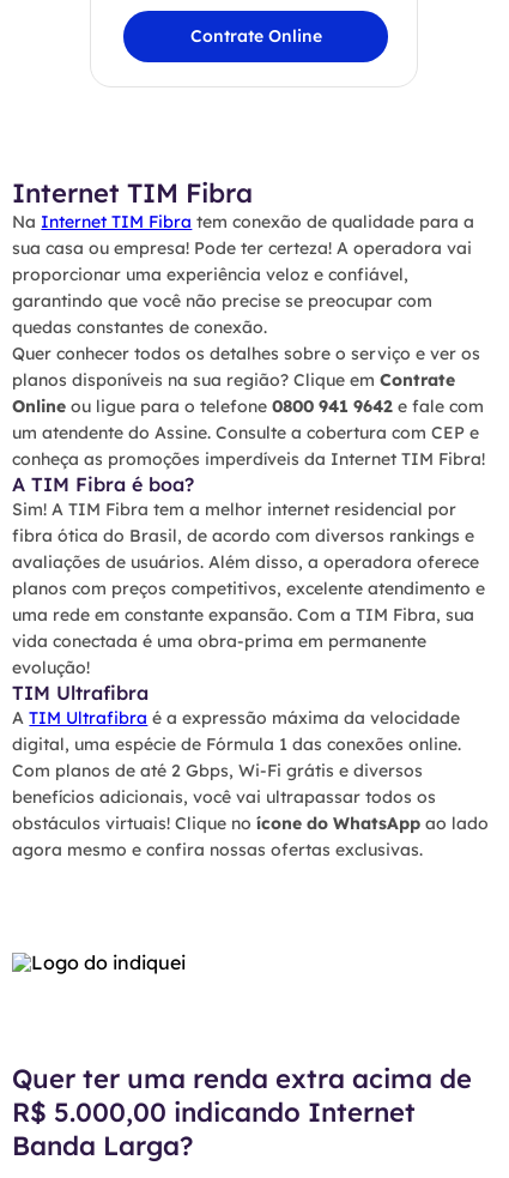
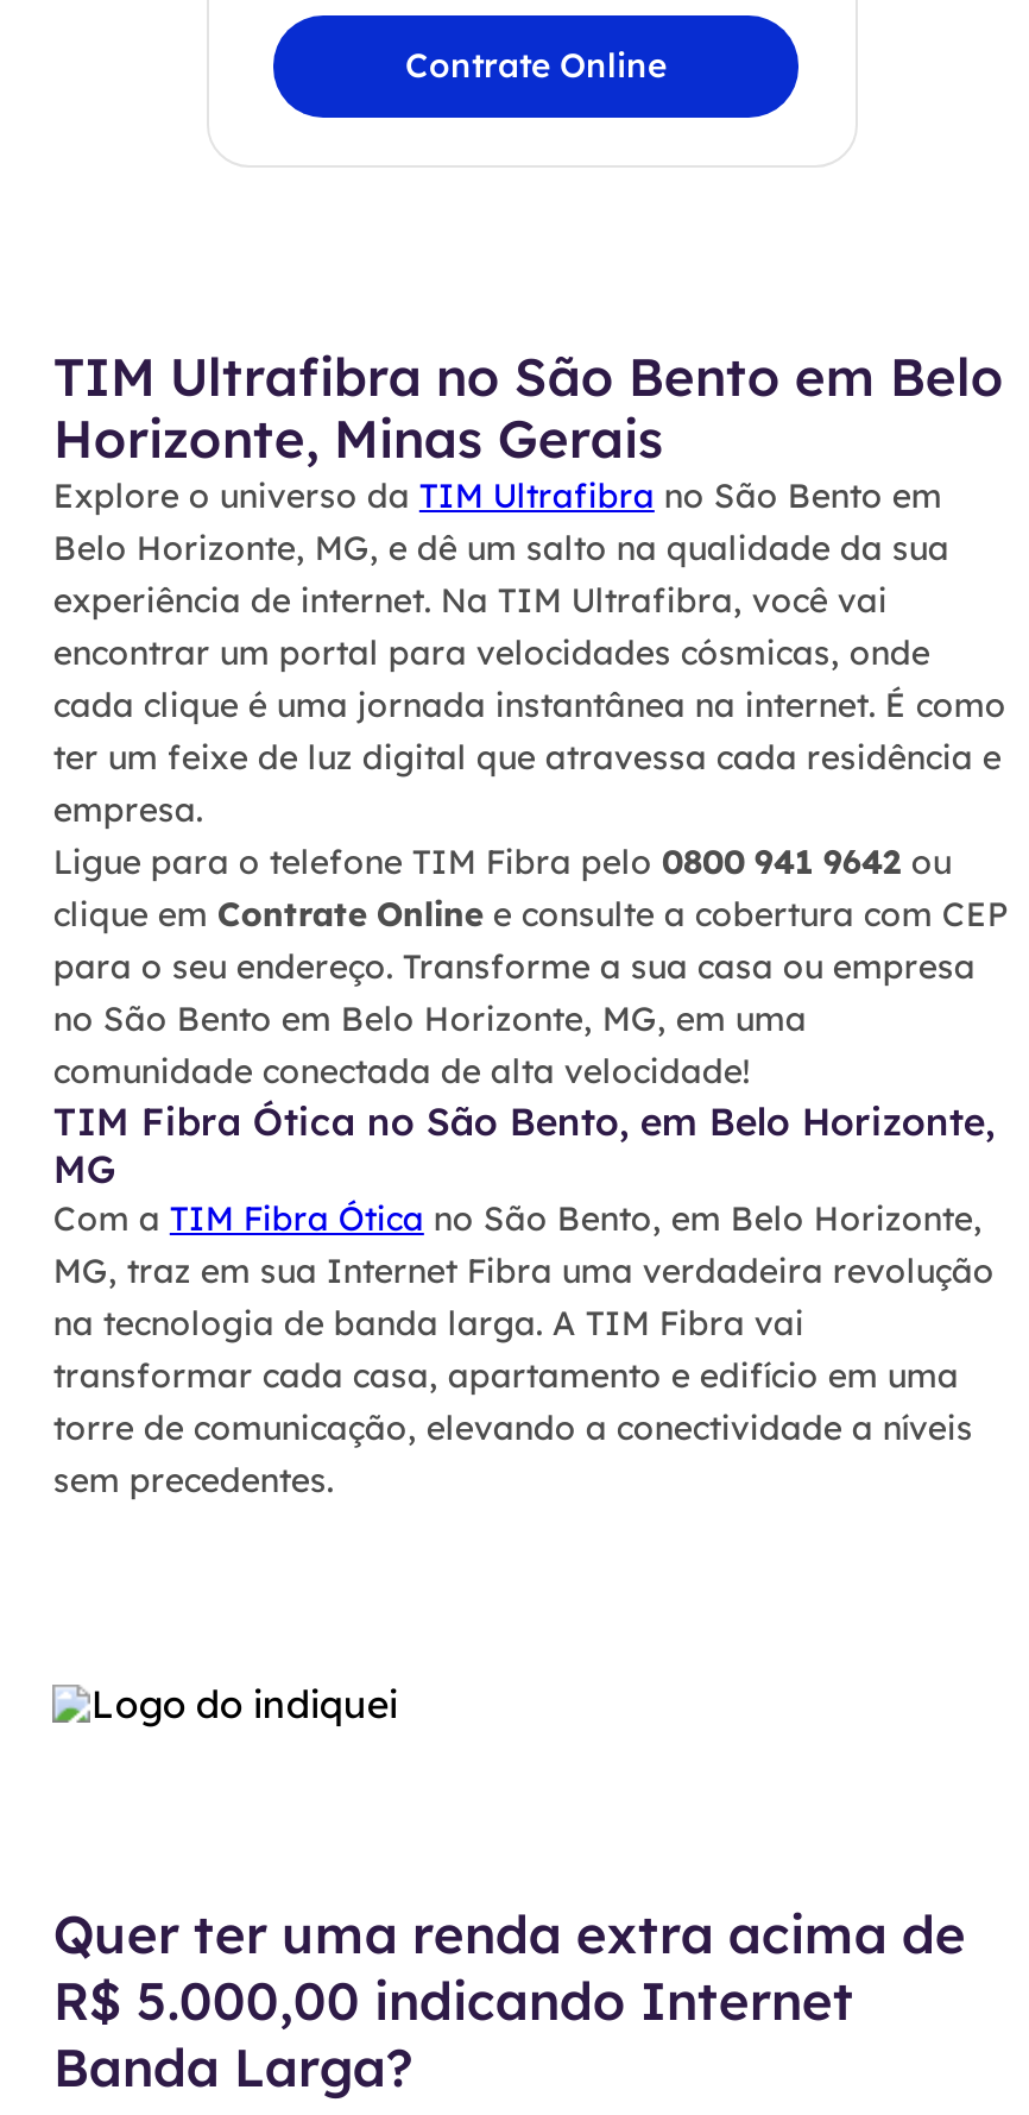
[12,176,489,860] Internet TIM Fibra | Na Internet TIM Fibra tem conexão de qualidade para a | sua casa ou empresa! Pode ter certeza! A operadora vai | proporcionar uma experiência veloz e confiável, | garantindo que você não precise se preocupar com | quedas constantes de conexão. | Quer conhecer todos os detalhes sobre o serviço e ver os | planos disponíveis na sua região? Clique em Contrate | Online ou ligue para o telefone 0800 941 9642 e fale com | um atendente do Assine. Consulte a cobertura com CEP e | conheça as promoções imperdíveis da Internet TIM Fibra! | A TIM Fibra é boa? | Sim! A TIM Fibra tem a melhor internet residencial por | fibra ótica do Brasil, de acordo com diversos rankings e | avaliações de usuários. Além disso, a operadora oferece | planos com preços competitivos, excelente atendimento e | uma rede em constante expansão. Com a TIM Fibra, sua | vida conectada é uma obra-prima em permanente | evolução! | TIM Ultrafibra | A TIM Ultrafibra é a expressão máxima da velocidade | digital, uma espécie de Fórmula 1 das conexões online. | Com planos de até 2 Gbps, Wi-Fi grátis e diversos | benefícios adicionais, você vai ultrapassar todos os | obstáculos virtuais! Clique no ícone do WhatsApp ao lado | agora mesmo e confira nossas ofertas exclusivas. -> [53,343,1009,1501] TIM Ultrafibra no São Bento em Belo | Horizonte, Minas Gerais | Explore o universo da TIM Ultrafibra no São Bento em | Belo Horizonte, MG, e dê um salto na qualidade da sua | experiência de internet. Na TIM Ultrafibra, você vai | encontrar um portal para velocidades cósmicas, onde | cada clique é uma jornada instantânea na internet. É como | ter um feixe de luz digital que atravessa cada residência e | empresa. | Ligue para o telefone TIM Fibra pelo 0800 941 9642 ou | clique em Contrate Online e consulte a cobertura com CEP | para o seu endereço. Transforme a sua casa ou empresa | no São Bento em Belo Horizonte, MG, em uma | comunidade conectada de alta velocidade! | TIM Fibra Ótica no São Bento, em Belo Horizonte, | MG | Com a TIM Fibra Ótica no São Bento, em Belo Horizonte, | MG, traz em sua Internet Fibra uma verdadeira revolução | na tecnologia de banda larga. A TIM Fibra vai | transformar cada casa, apartamento e edifício em uma | torre de comunicação, elevando a conectividade a níveis | sem precedentes.

